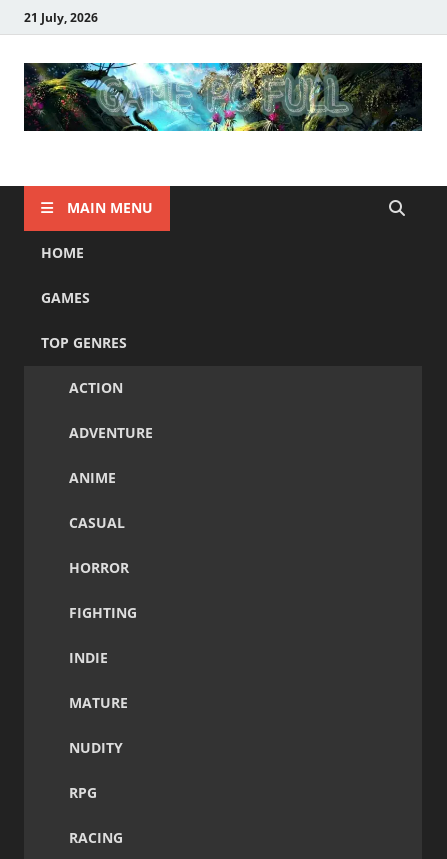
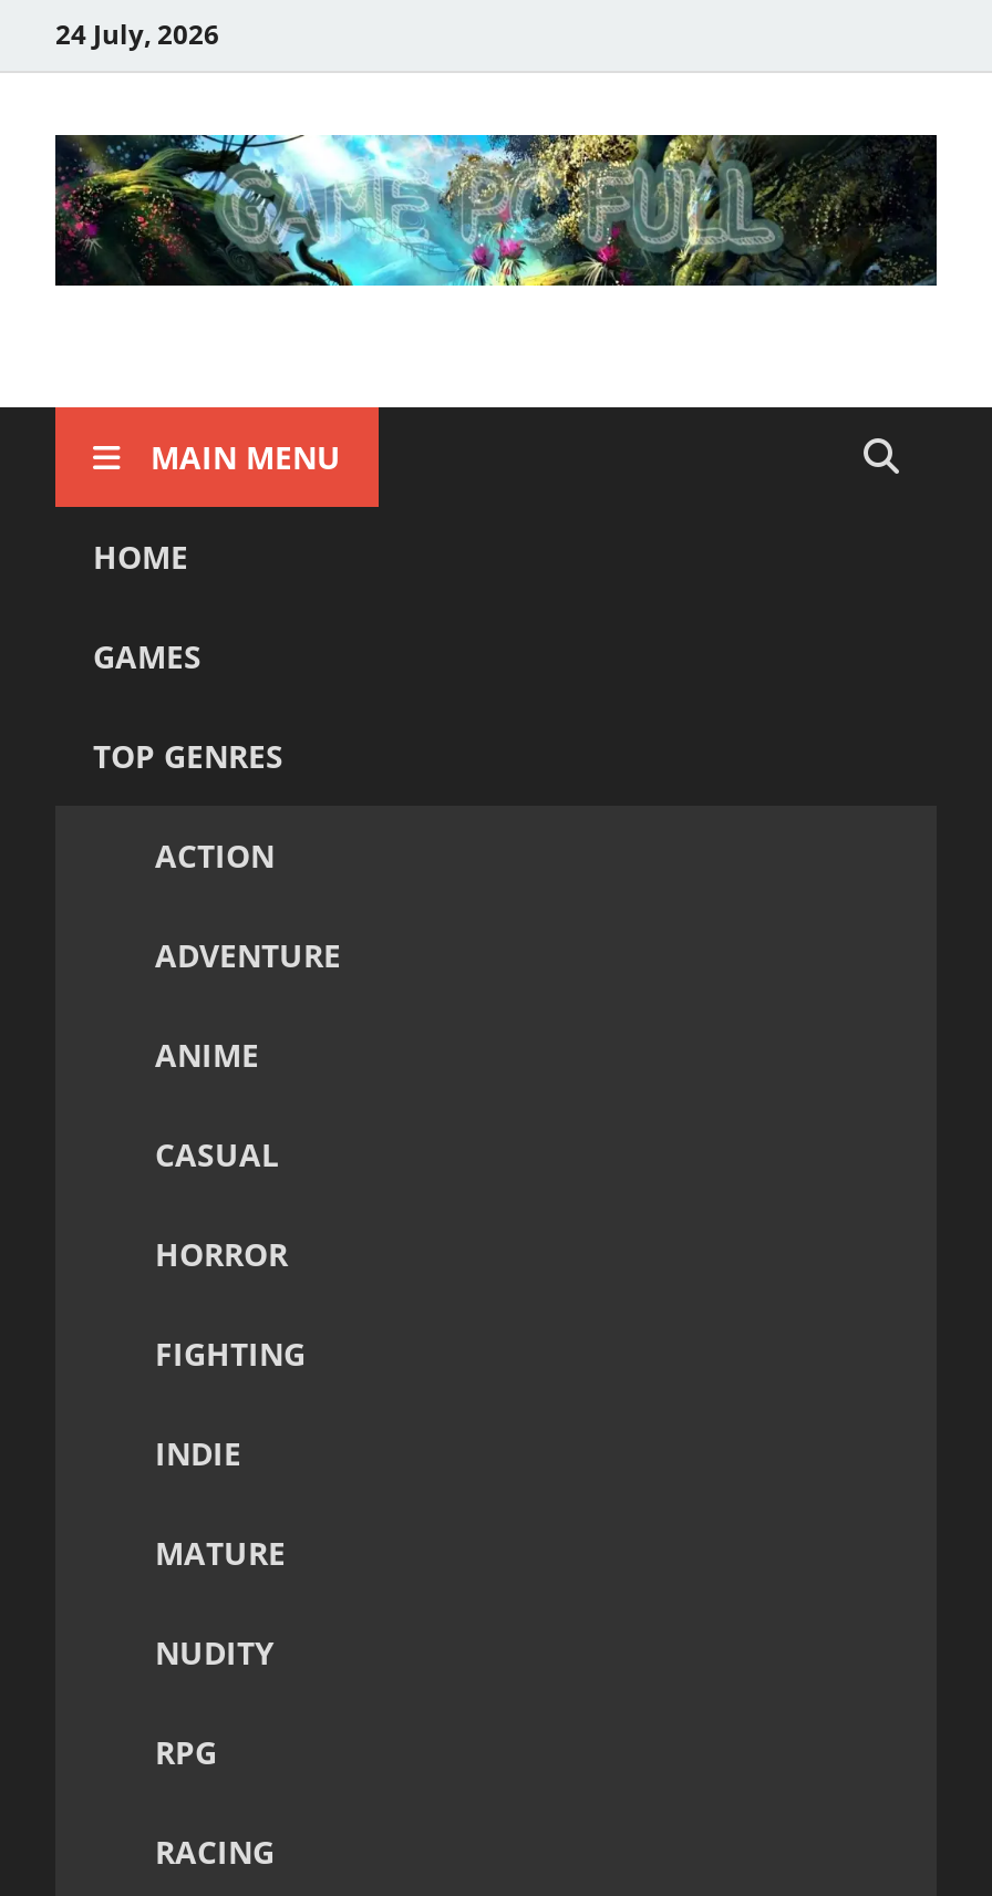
[24,8,98,25] 21 July, 2026 -> [55,14,219,52] 24 July, 2026

